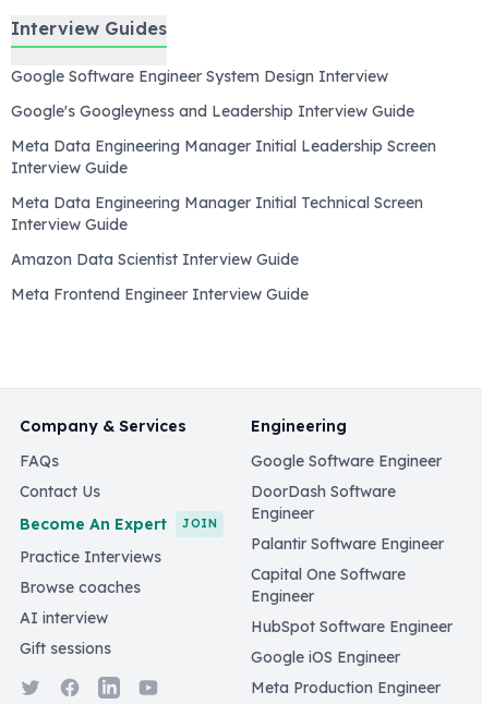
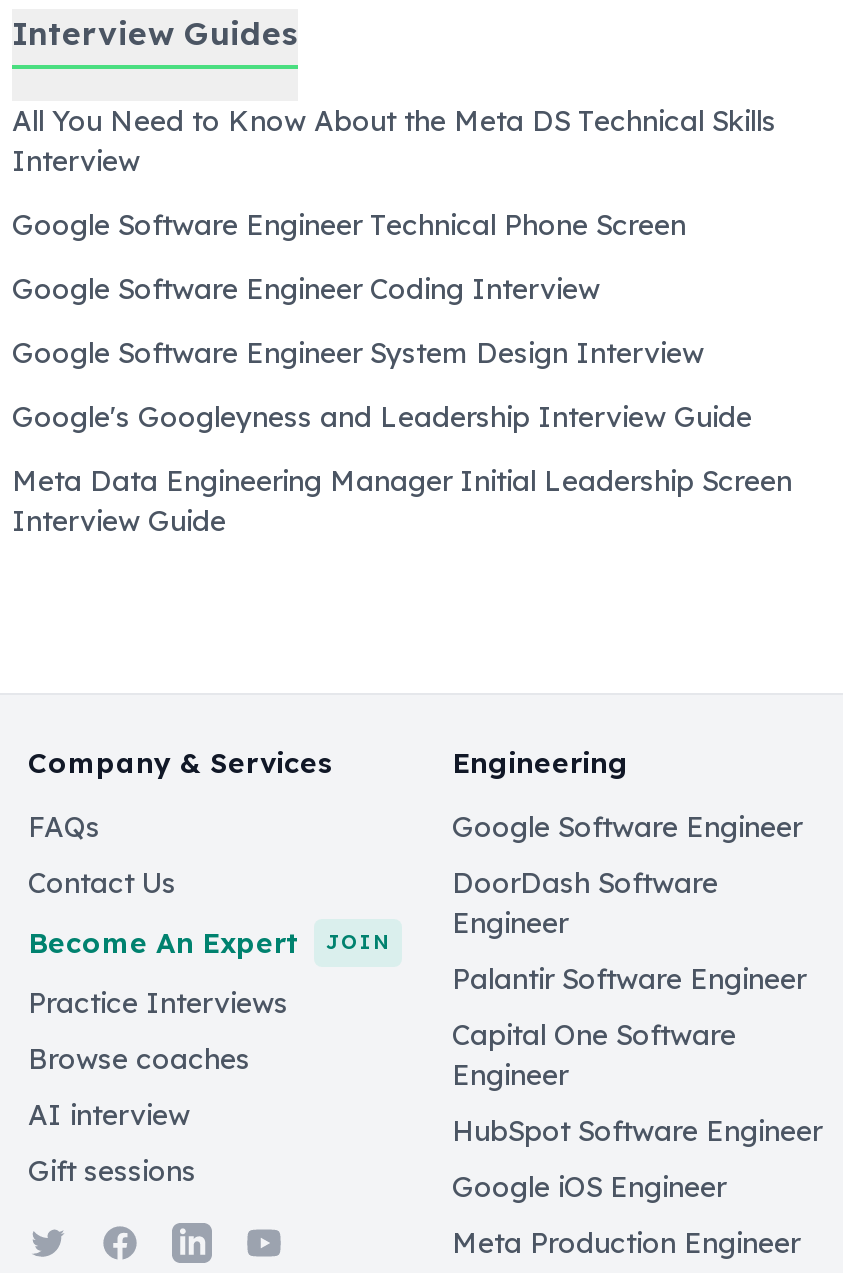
none -> [12,103,776,307] All You Need to Know About the Meta DS Technical Skills | Interview | Google Software Engineer Technical Phone Screen | Google Software Engineer Coding Interview
moved [11,66,436,178] -> [12,335,792,539]: Google Software Engineer System Design Interview | Google's Googleyness and Leadership Interview Guide | Meta Data Engineering Manager Initial Leadership Screen | Interview Guide
[11,193,423,304] Meta Data Engineering Manager Initial Technical Screen | Interview Guide | Amazon Data Scientist Interview Guide | Meta Frontend Engineer Interview Guide -> none

